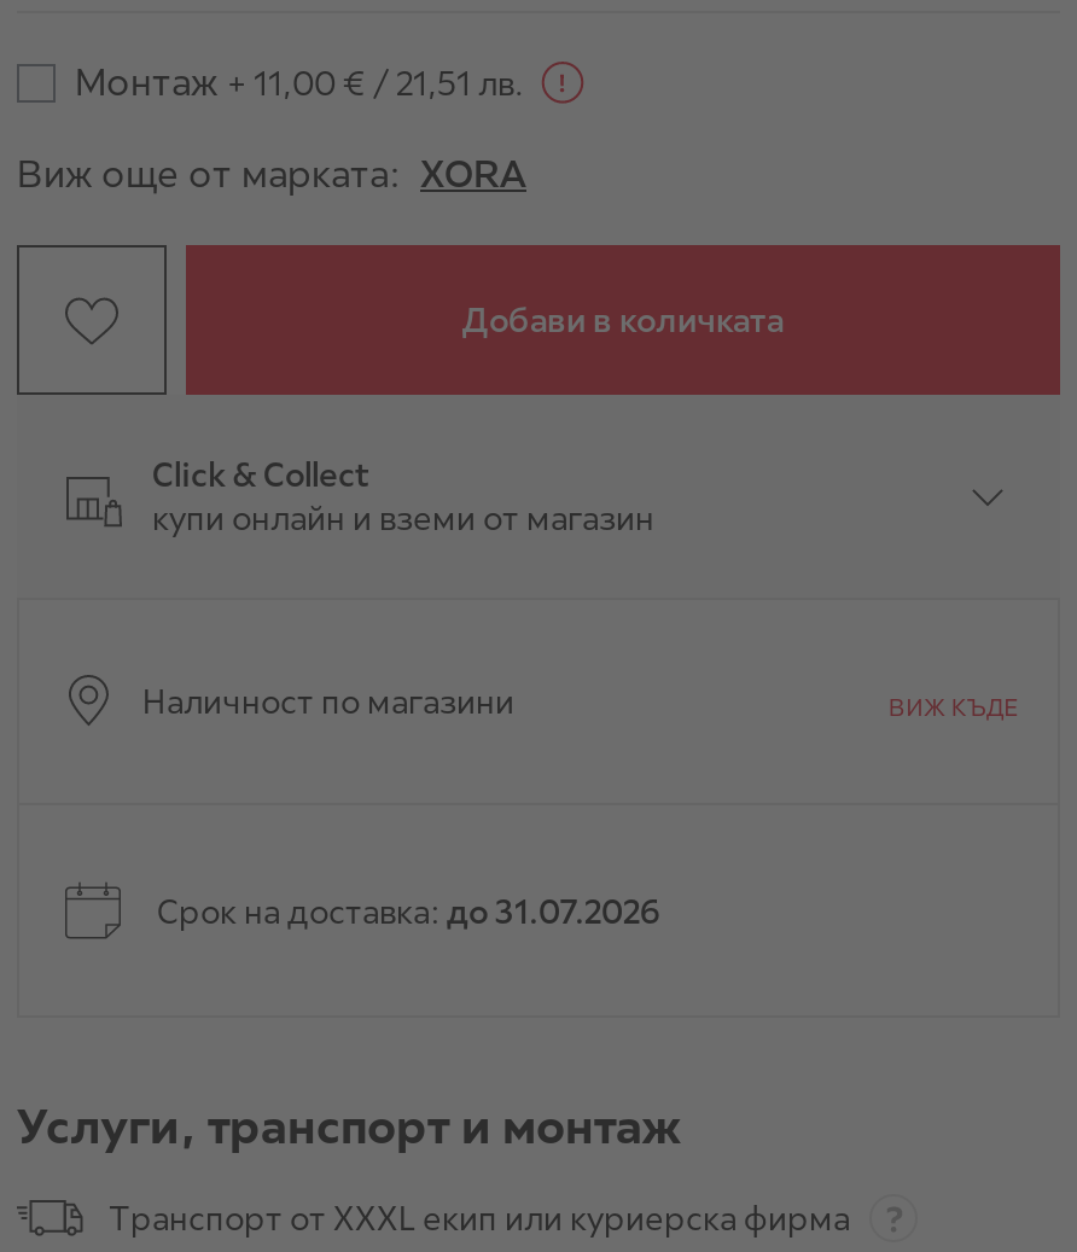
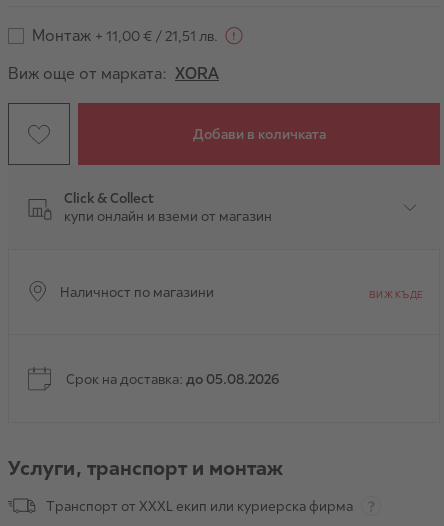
[157,889,659,932] Срок на доставка: до 31.07.2026 -> [66,369,279,387] Срок на доставка: до 05.08.2026

